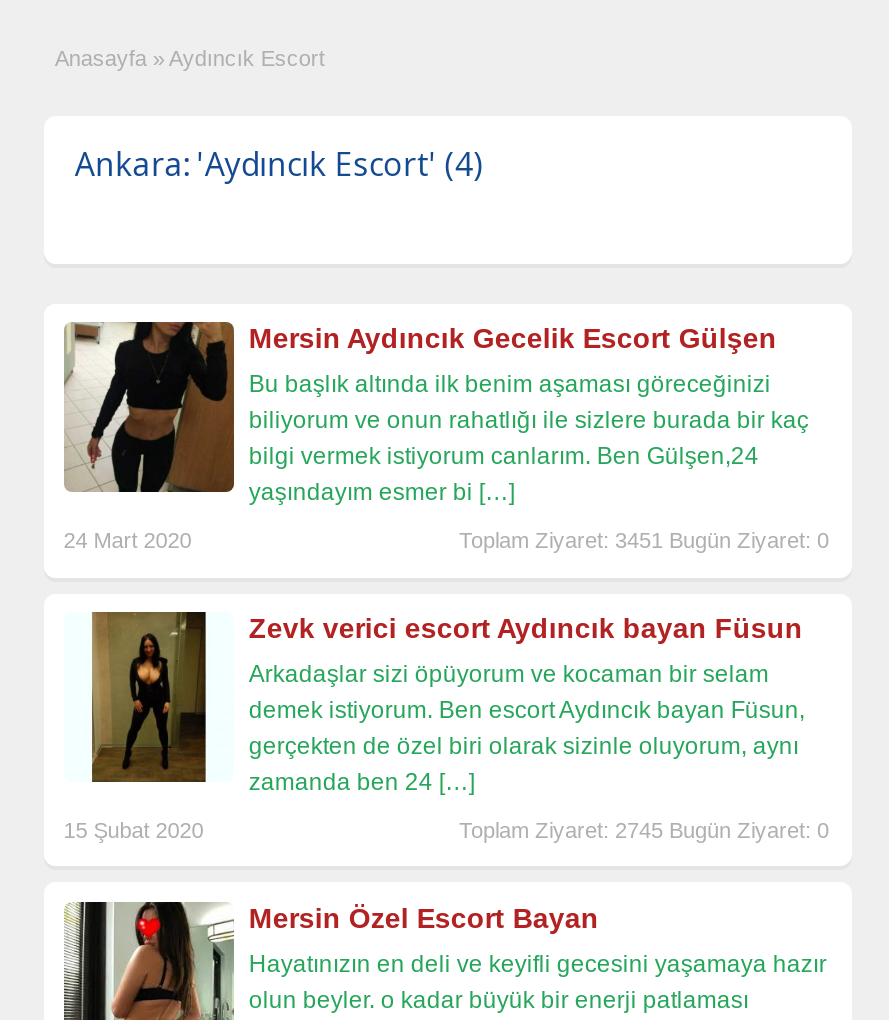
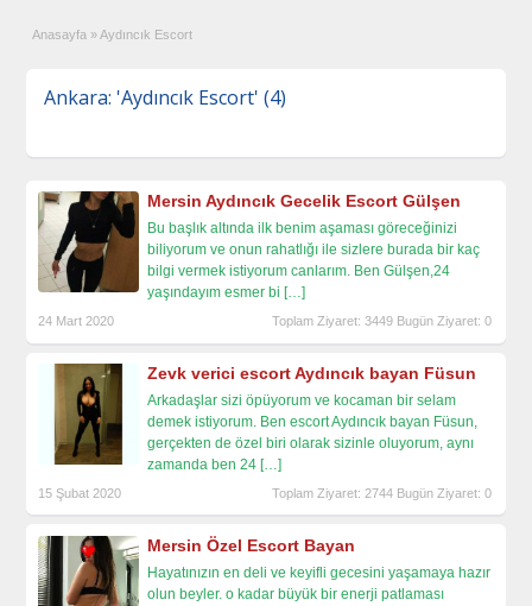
[459,529,829,553] Toplam Ziyaret: 3451 Bugün Ziyaret: 0 -> [272,314,492,328] Toplam Ziyaret: 3449 Bugün Ziyaret: 0
[459,818,829,842] Toplam Ziyaret: 2745 Bugün Ziyaret: 0 -> [272,486,492,500] Toplam Ziyaret: 2744 Bugün Ziyaret: 0

